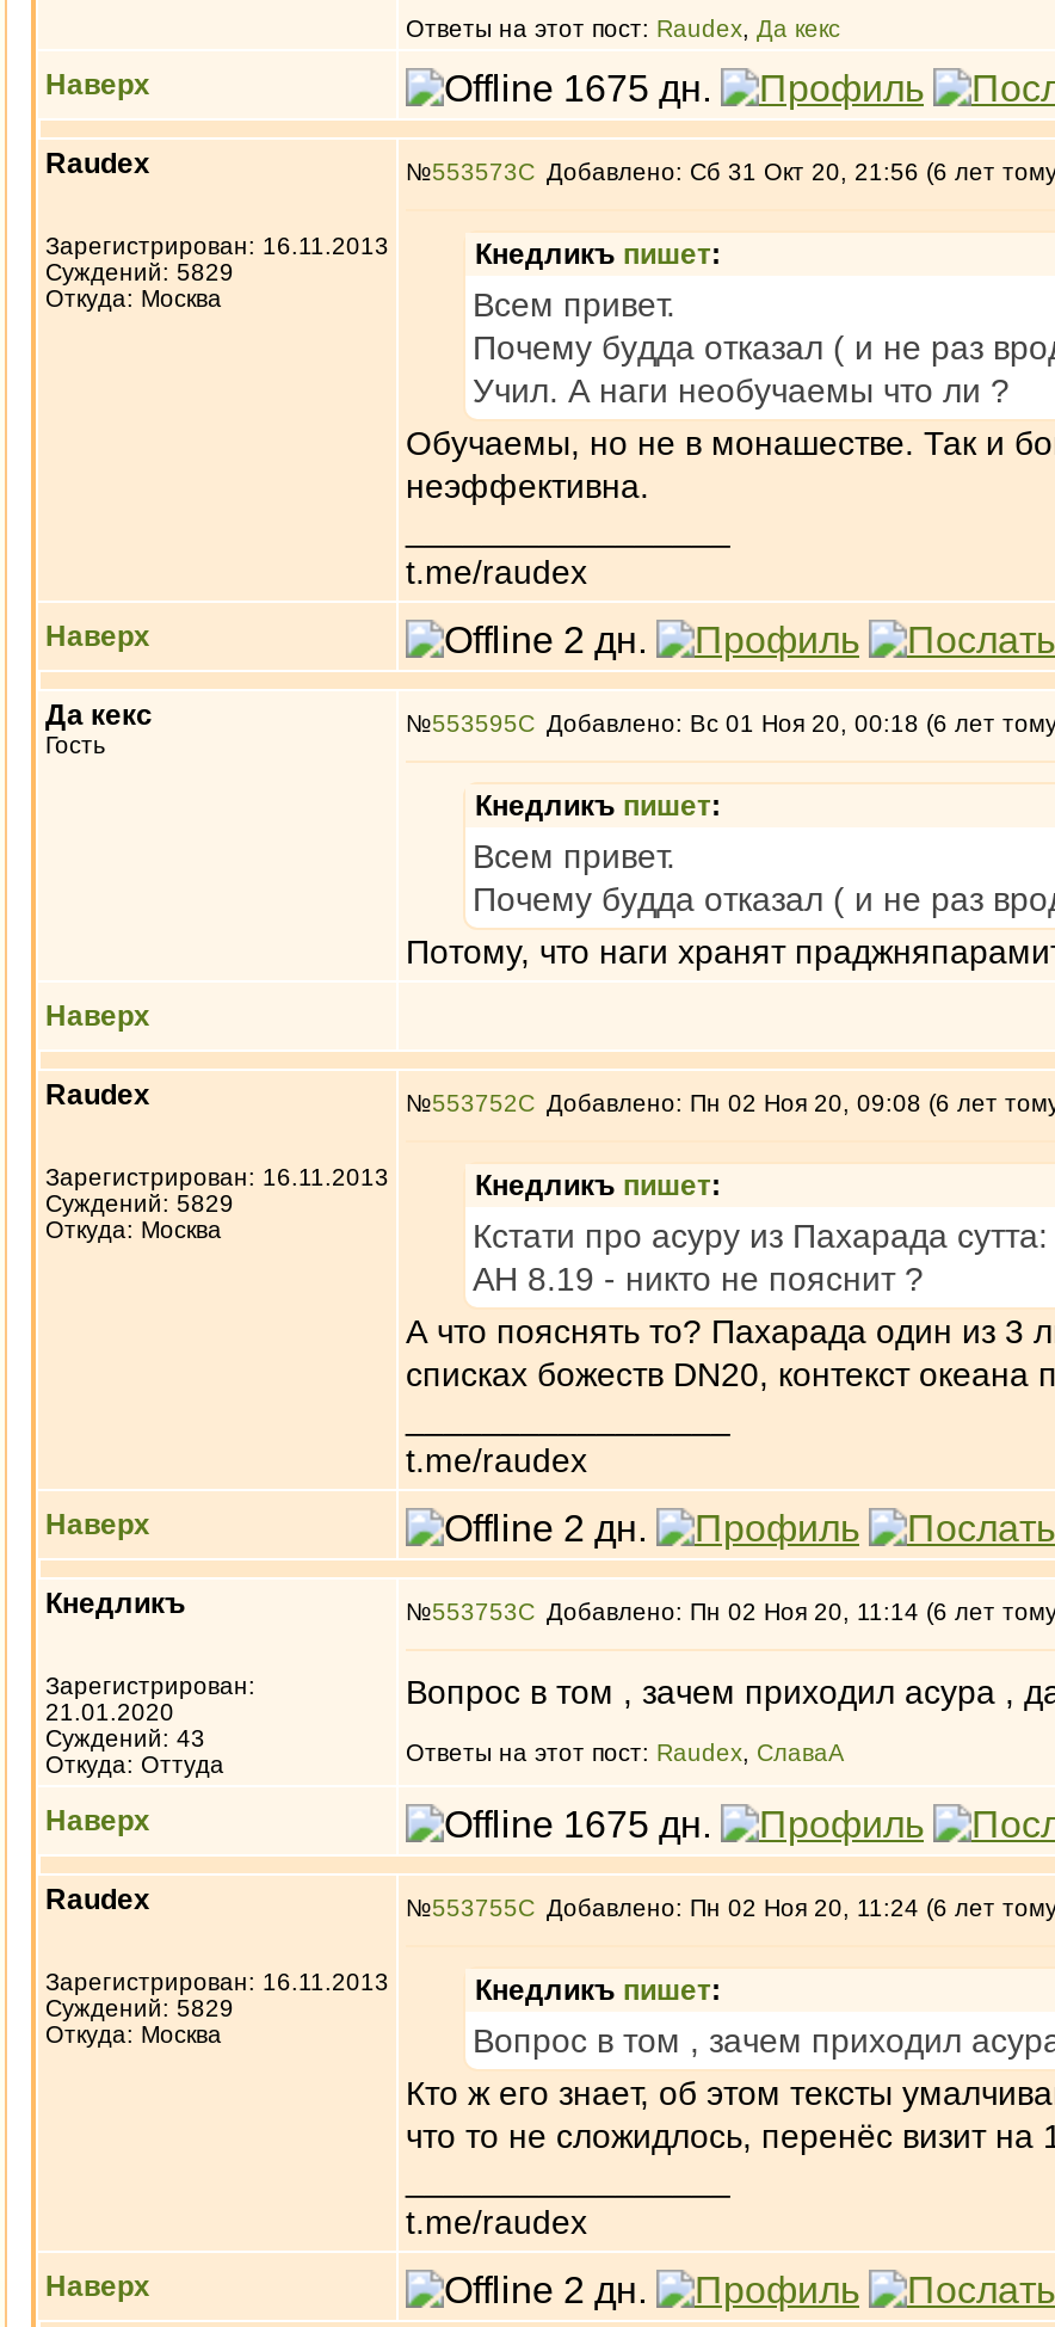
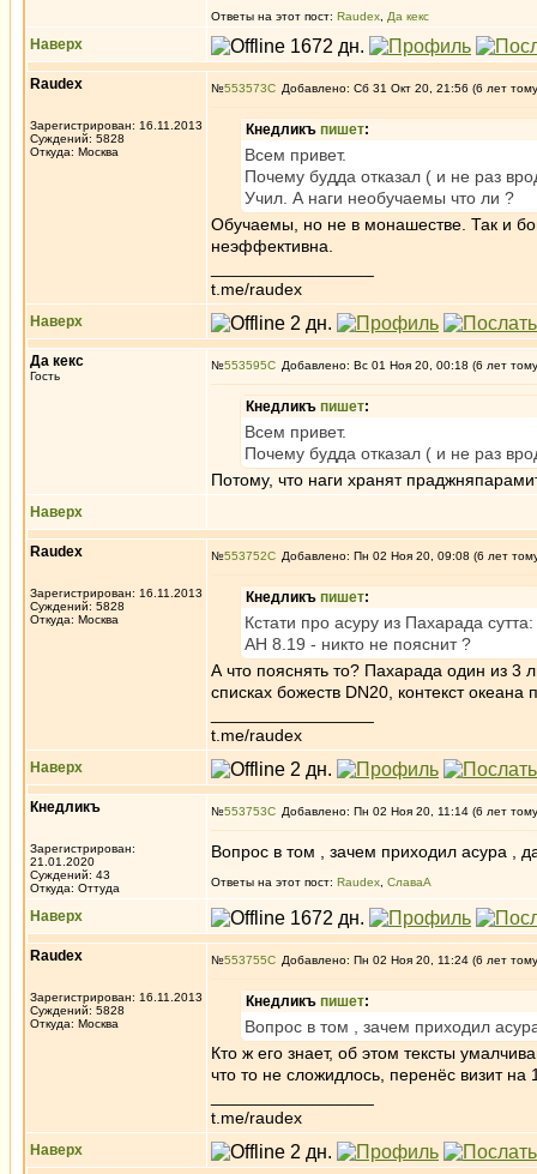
[45,259,234,285] Суждений: 5829 -> [30,132,125,145] Суждений: 5828
[45,1190,234,1217] Суждений: 5829 -> [30,600,125,613] Суждений: 5828
[45,1995,234,2021] Суждений: 5829 -> [30,1004,125,1017] Суждений: 5828

